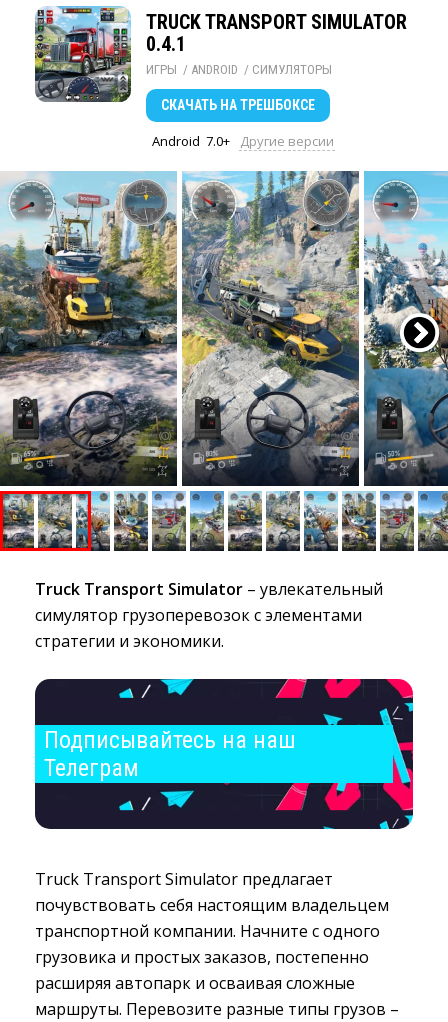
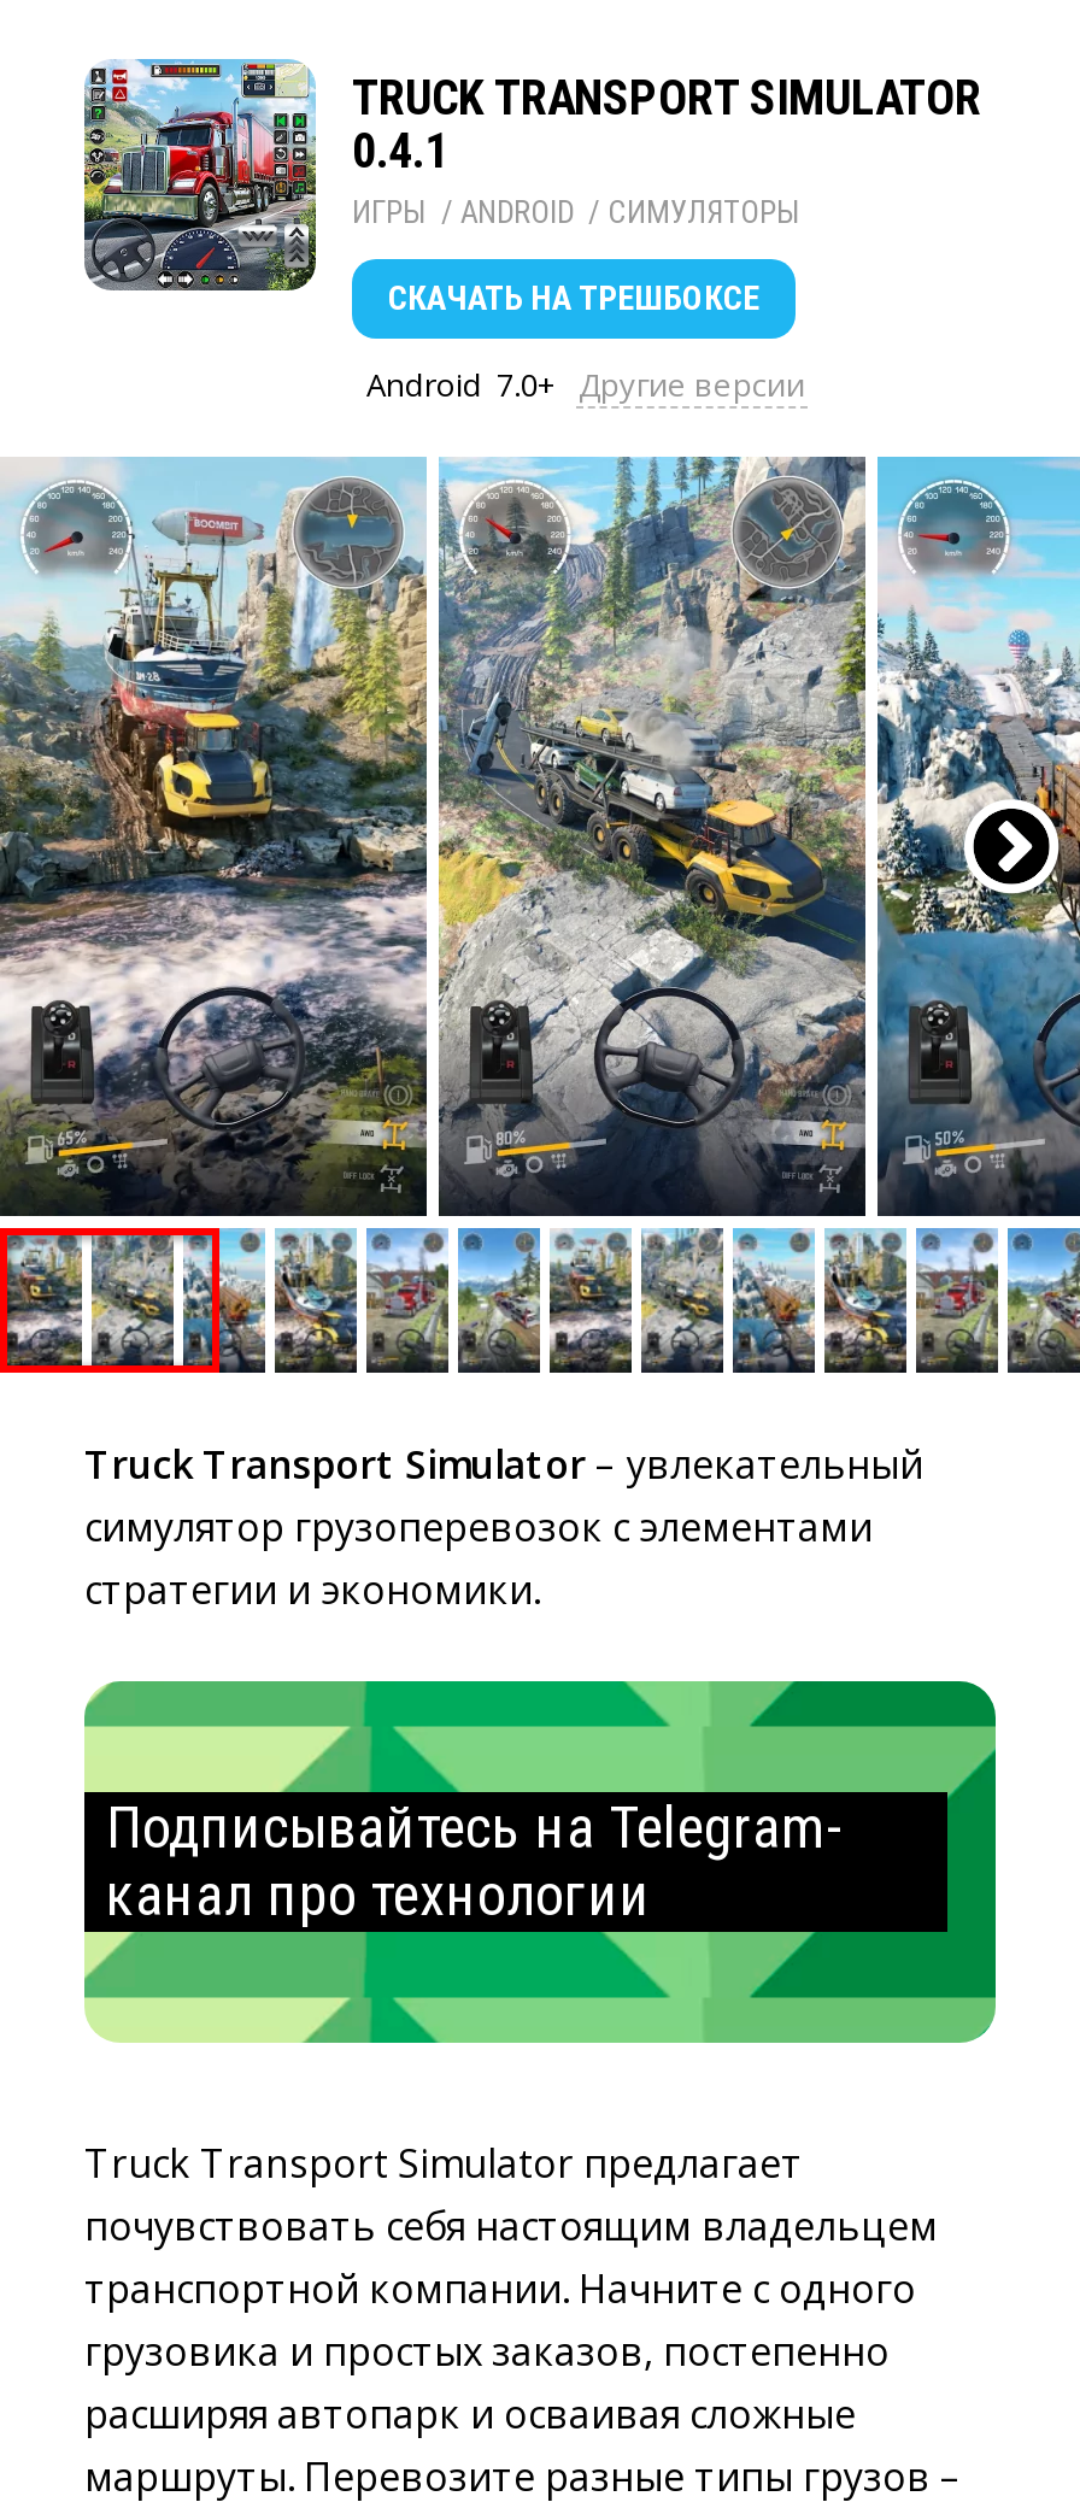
[34,678,414,830] [image] | Подписывайтесь на наш | Телеграм -> [82,1679,998,2045] [image] | Подписывайтесь на Telegram- | канал про технологии

